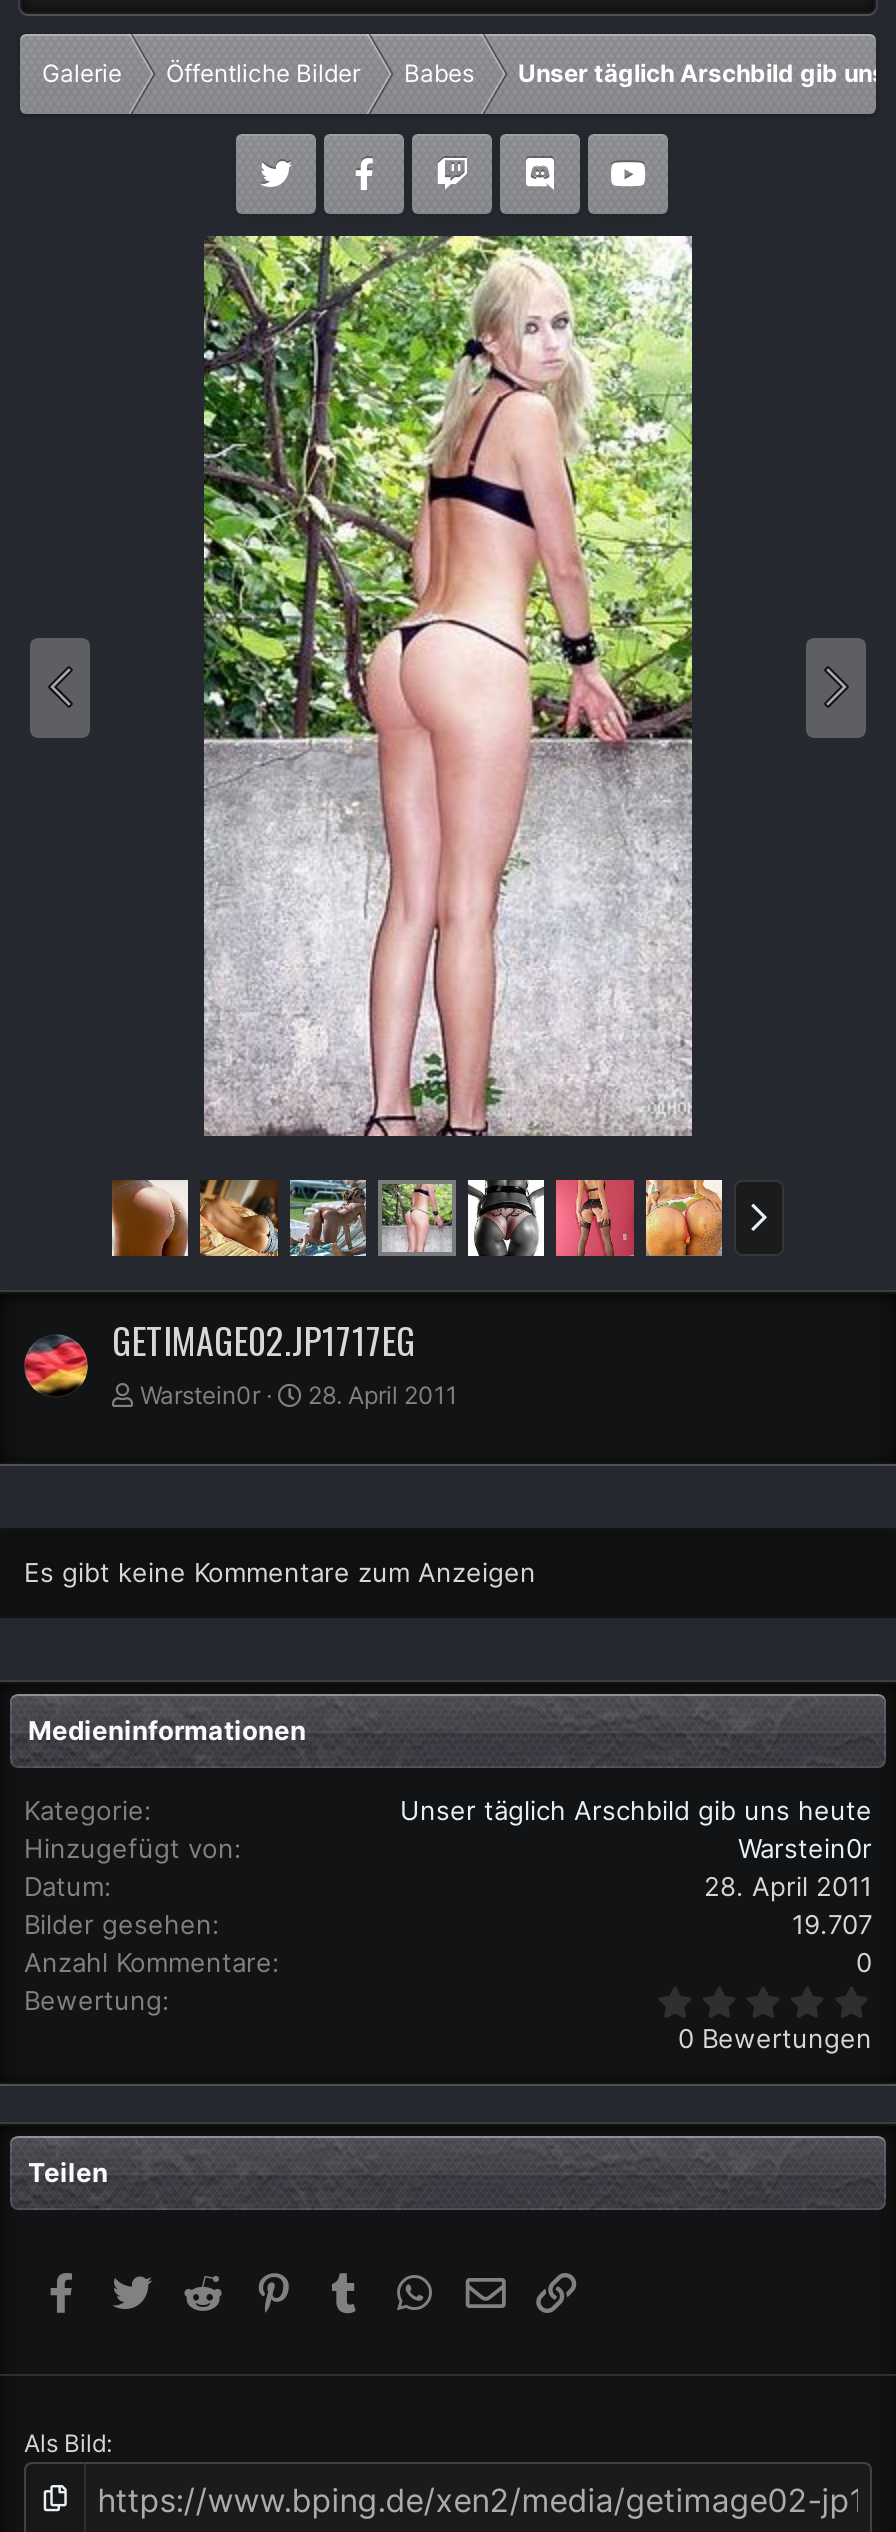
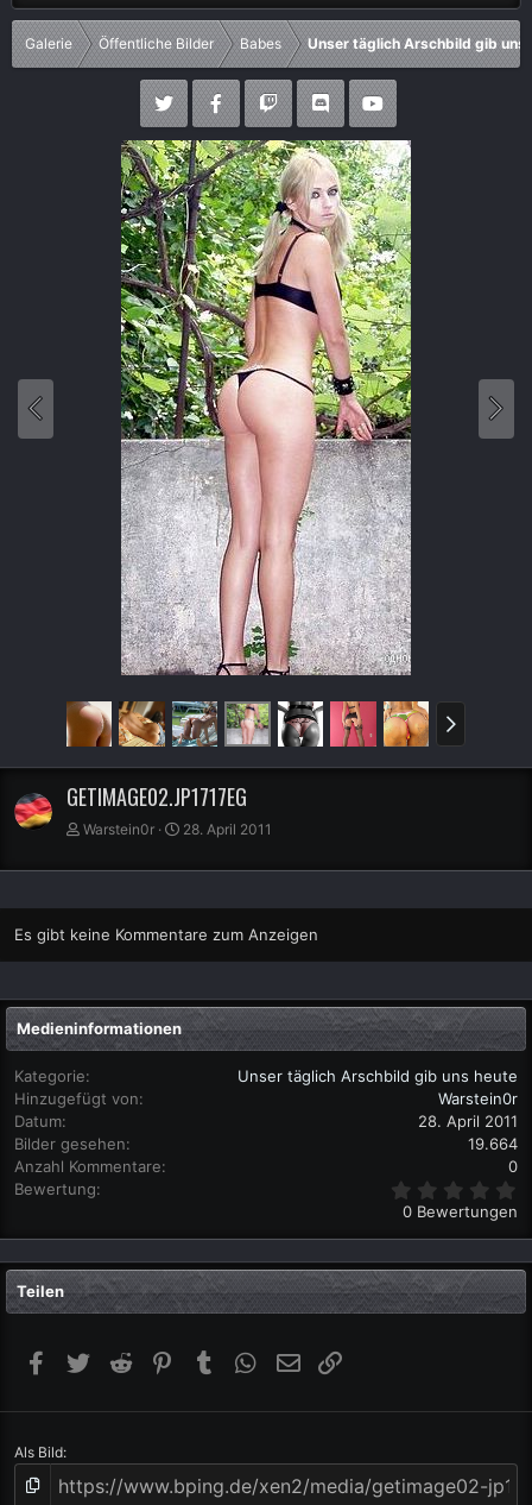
[792,1908,872,1940] 19.707 -> [468,1134,518,1153] 19.664

